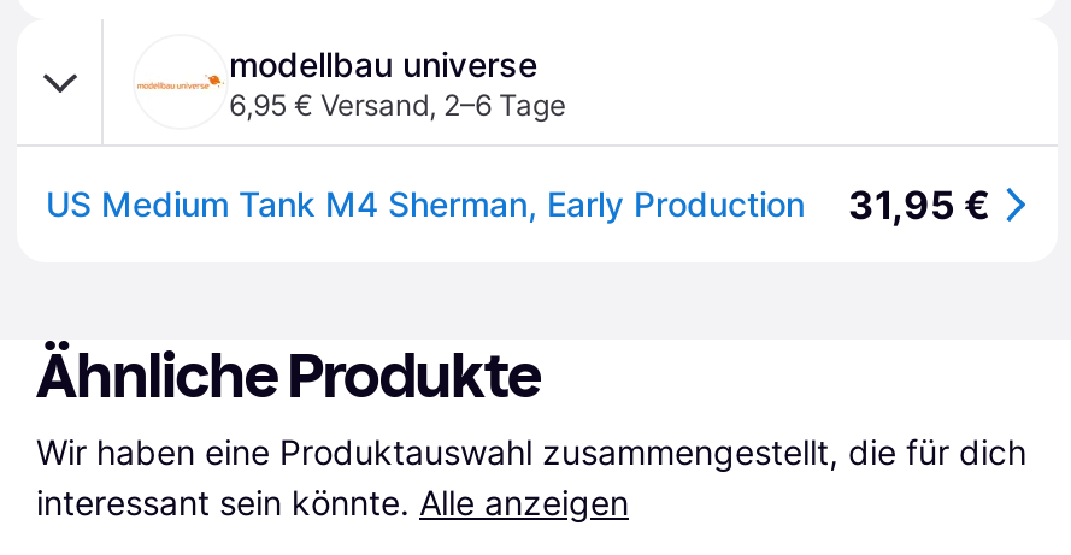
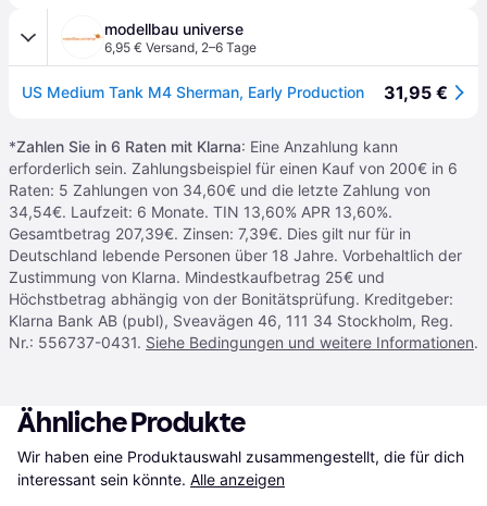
none -> [9,137,478,351] *Zahlen Sie in 6 Raten mit Klarna: Eine Anzahlung kann | erforderlich sein. Zahlungsbeispiel für einen Kauf von 200€ in 6 | Raten: 5 Zahlungen von 34,60€ und die letzte Zahlung von | 34,54€. Laufzeit: 6 Monate. TIN 13,60% APR 13,60%. | Gesamtbetrag 207,39€. Zinsen: 7,39€. Dies gilt nur für in | Deutschland lebende Personen über 18 Jahre. Vorbehaltlich der | Zustimmung von Klarna. Mindestkaufbetrag 25€ und | Höchstbetrag abhängig von der Bonitätsprüfung. Kreditgeber: | Klarna Bank AB (publ), Sveavägen 46, 111 34 Stockholm, Reg. | Nr.: 556737-0431. Siehe Bedingungen und weitere Informationen.

